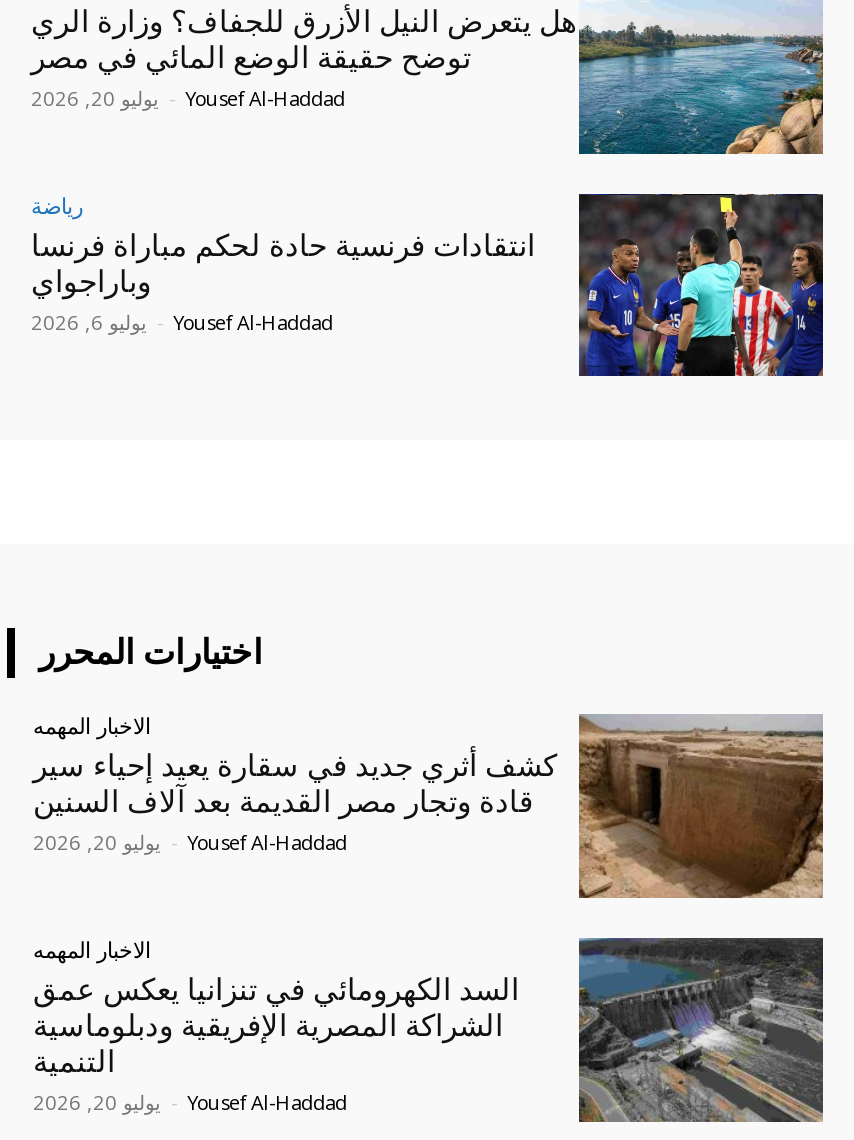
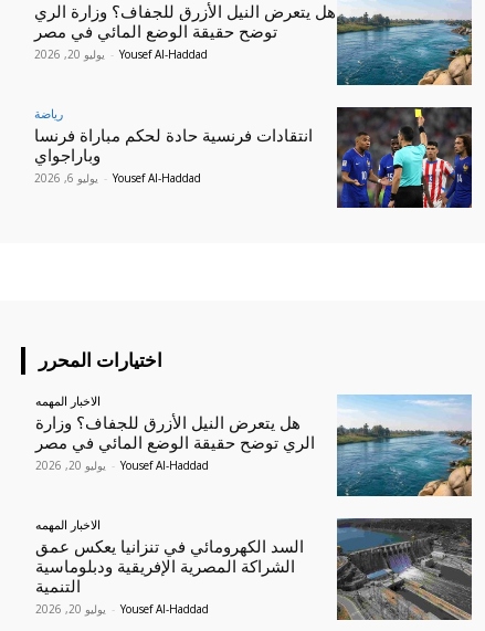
[33,714,825,900] [image] | كشف أثري جديد في سقارة يعيد إحياء سير | قادة وتجار مصر القديمة بعد آلاف السنين -> [35,395,472,497] [image] | هل يتعرض النيل الأزرق للجفاف؟ وزارة | الري توضح حقيقة الوضع المائي في مصر

